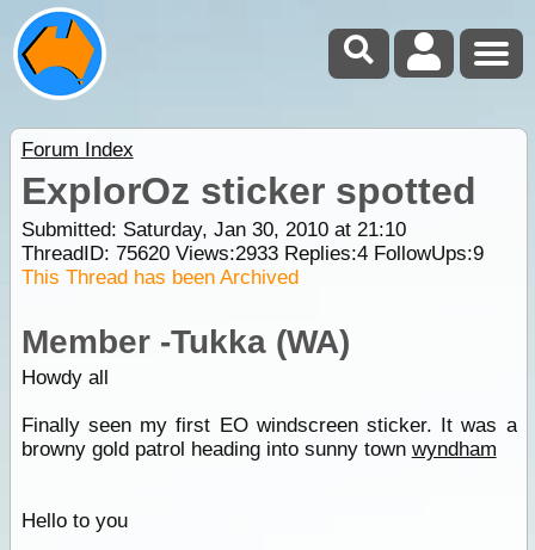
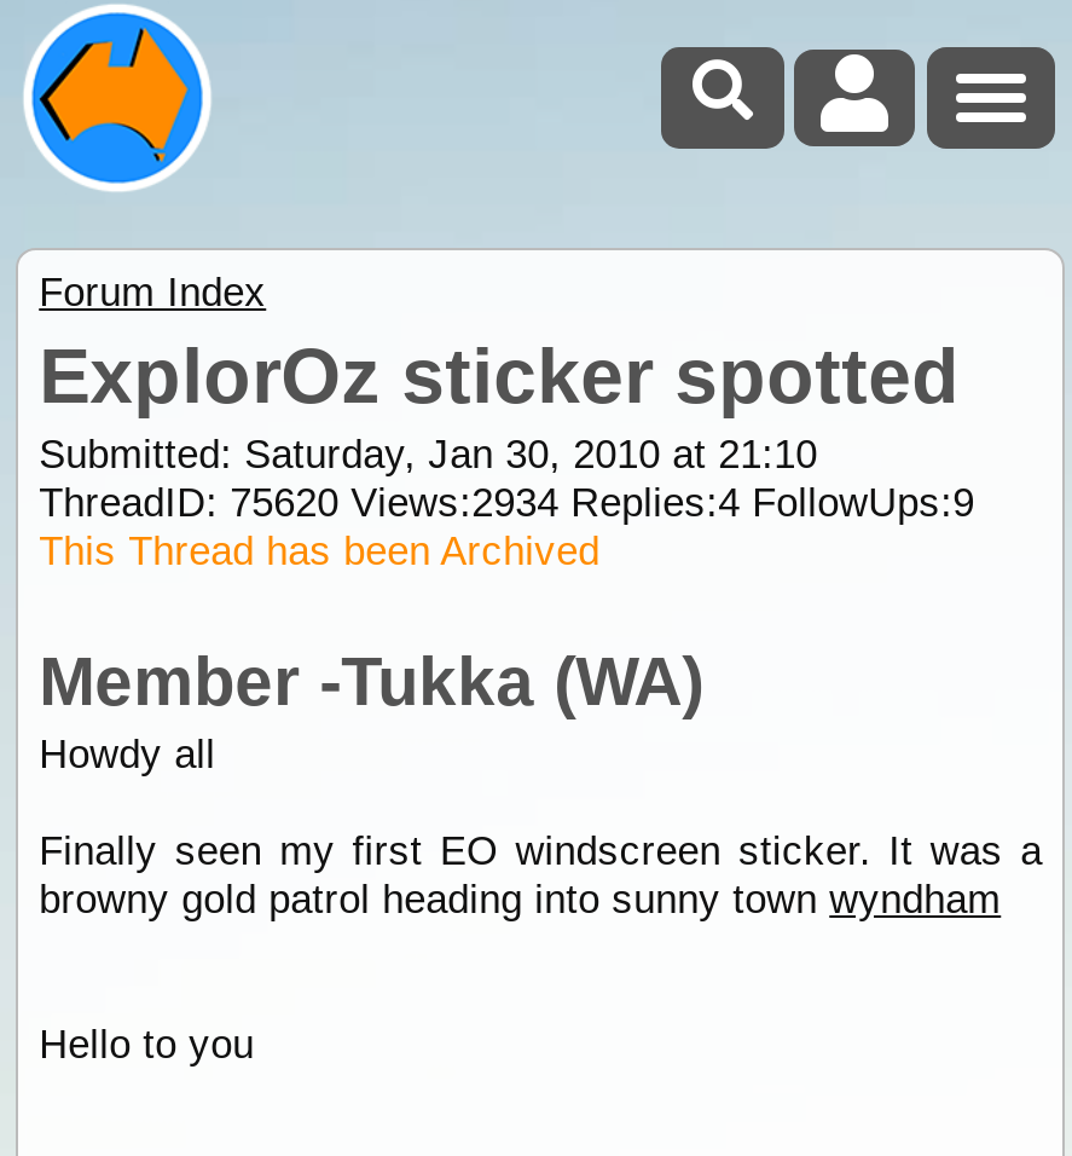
[21,242,483,265] ThreadID: 75620 Views:2933 Replies:4 FollowUps:9 -> [39,480,974,526] ThreadID: 75620 Views:2934 Replies:4 FollowUps:9

